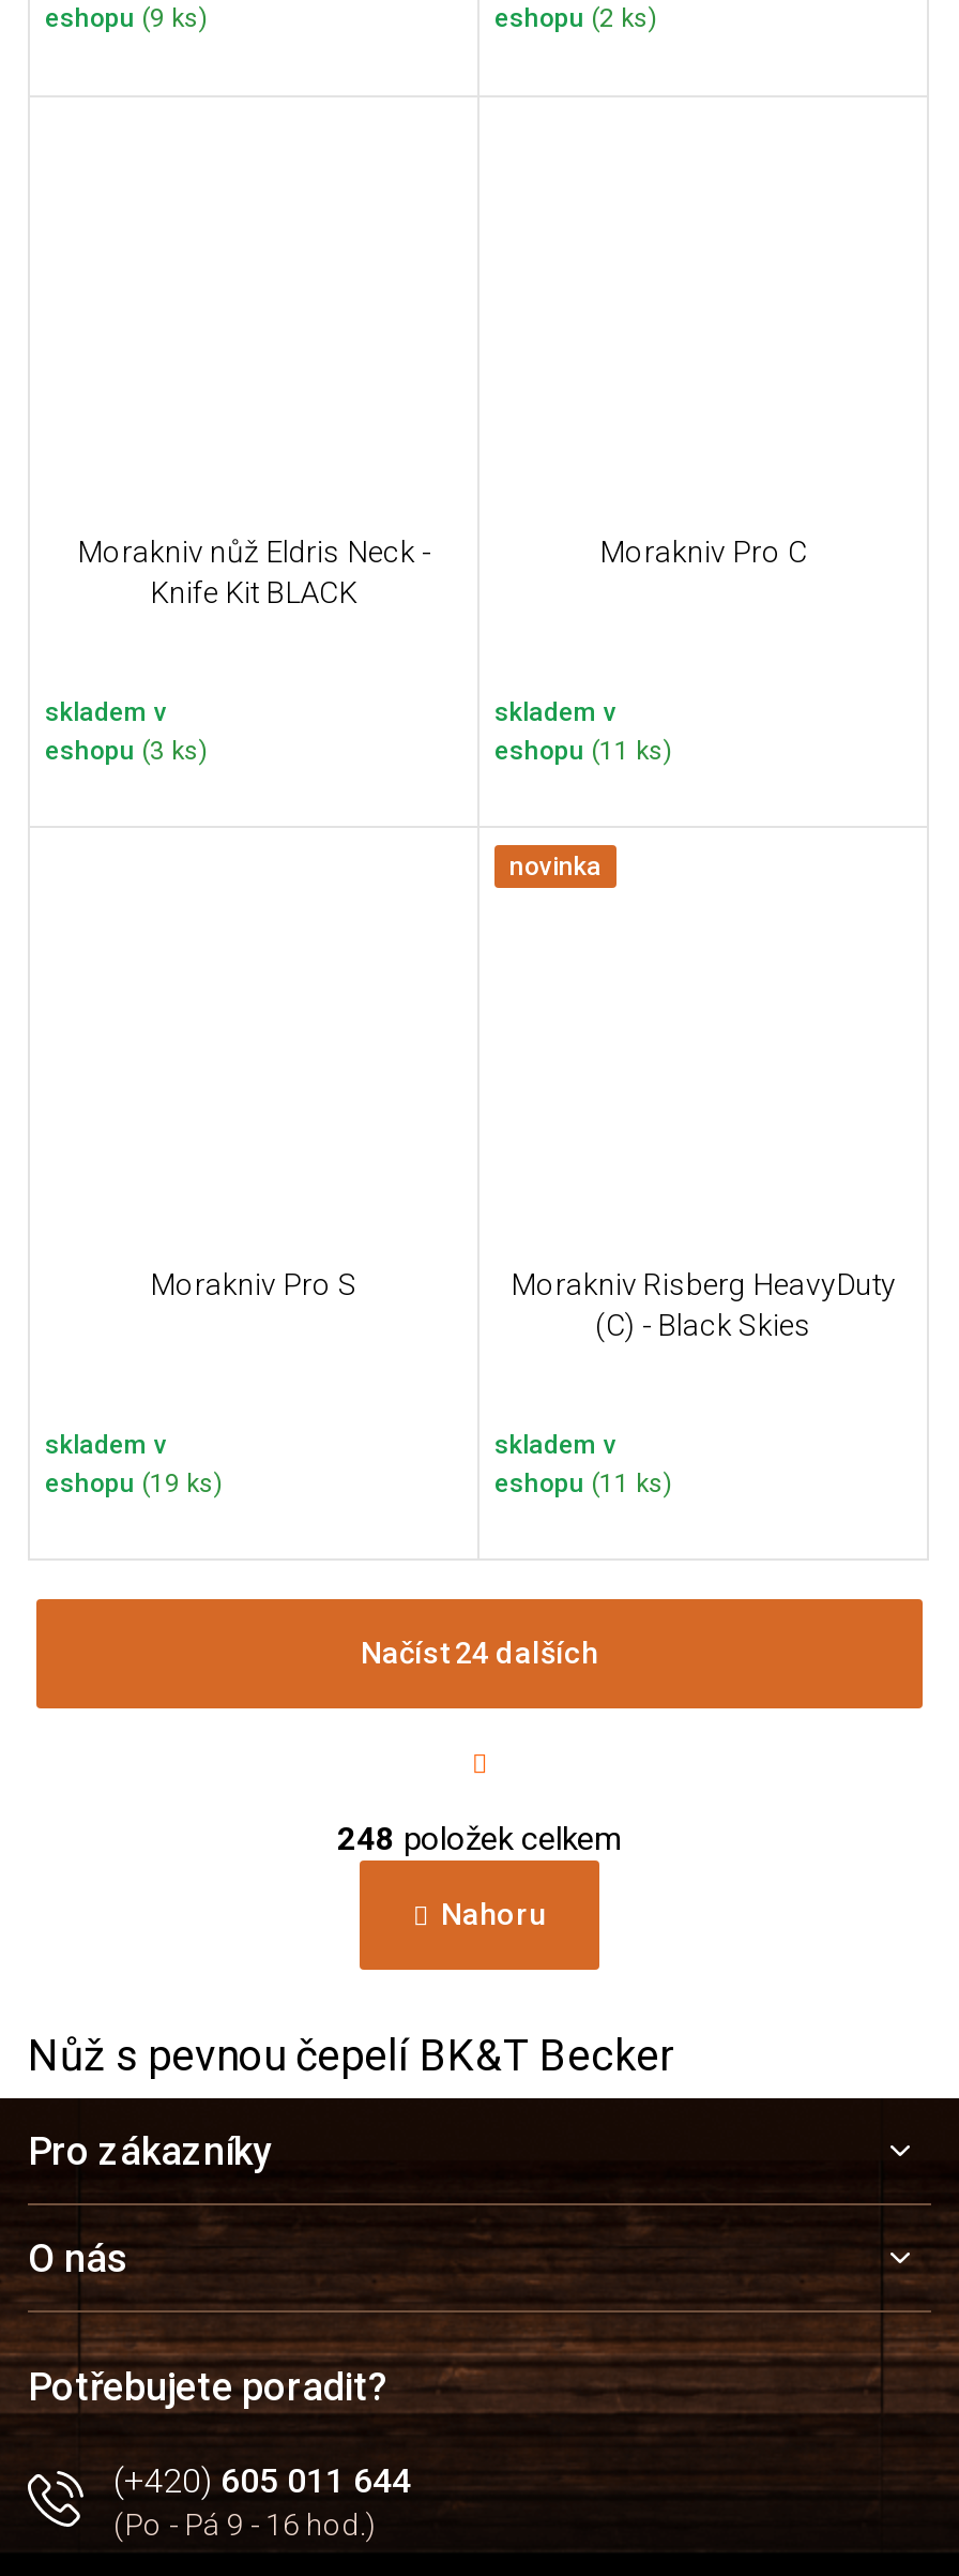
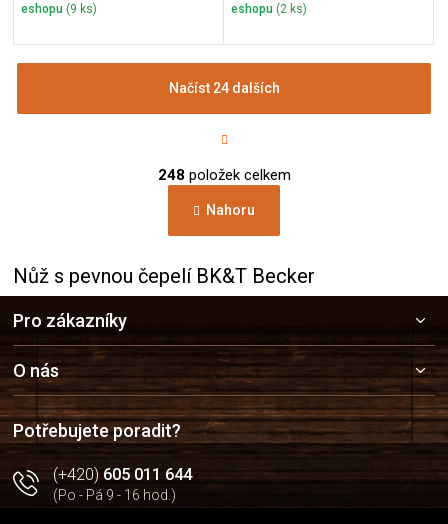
[77,536,430,611] Morakniv nůž Eldris Neck - | Knife Kit BLACK -> none
[599,536,807,570] Morakniv Pro C -> none
[45,697,208,766] skladem v | eshopu (3 ks) -> none
[494,697,672,766] skladem v | eshopu (11 ks) -> none
[509,853,602,883] novinka -> none
[150,1267,357,1302] Morakniv Pro S -> none
[511,1267,896,1342] Morakniv Risberg HeavyDuty | (C) - Black Skies -> none
[45,1429,223,1498] skladem v | eshopu (19 ks) -> none
[494,1429,672,1498] skladem v | eshopu (11 ks) -> none

